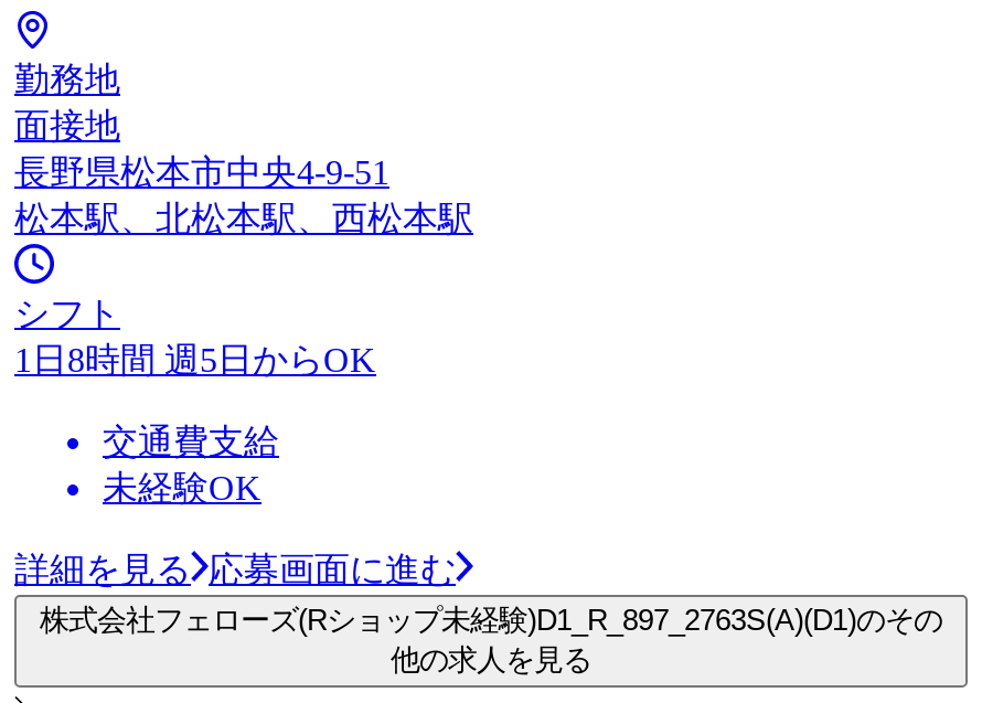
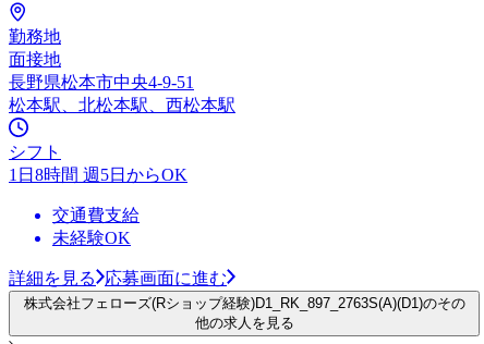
[40,603,942,637] 株式会社フェローズ(Rショップ未経験)D1_R_897_2763S(A)(D1)のその -> [23,295,465,311] 株式会社フェローズ(Rショップ経験)D1_RK_897_2763S(A)(D1)のその

